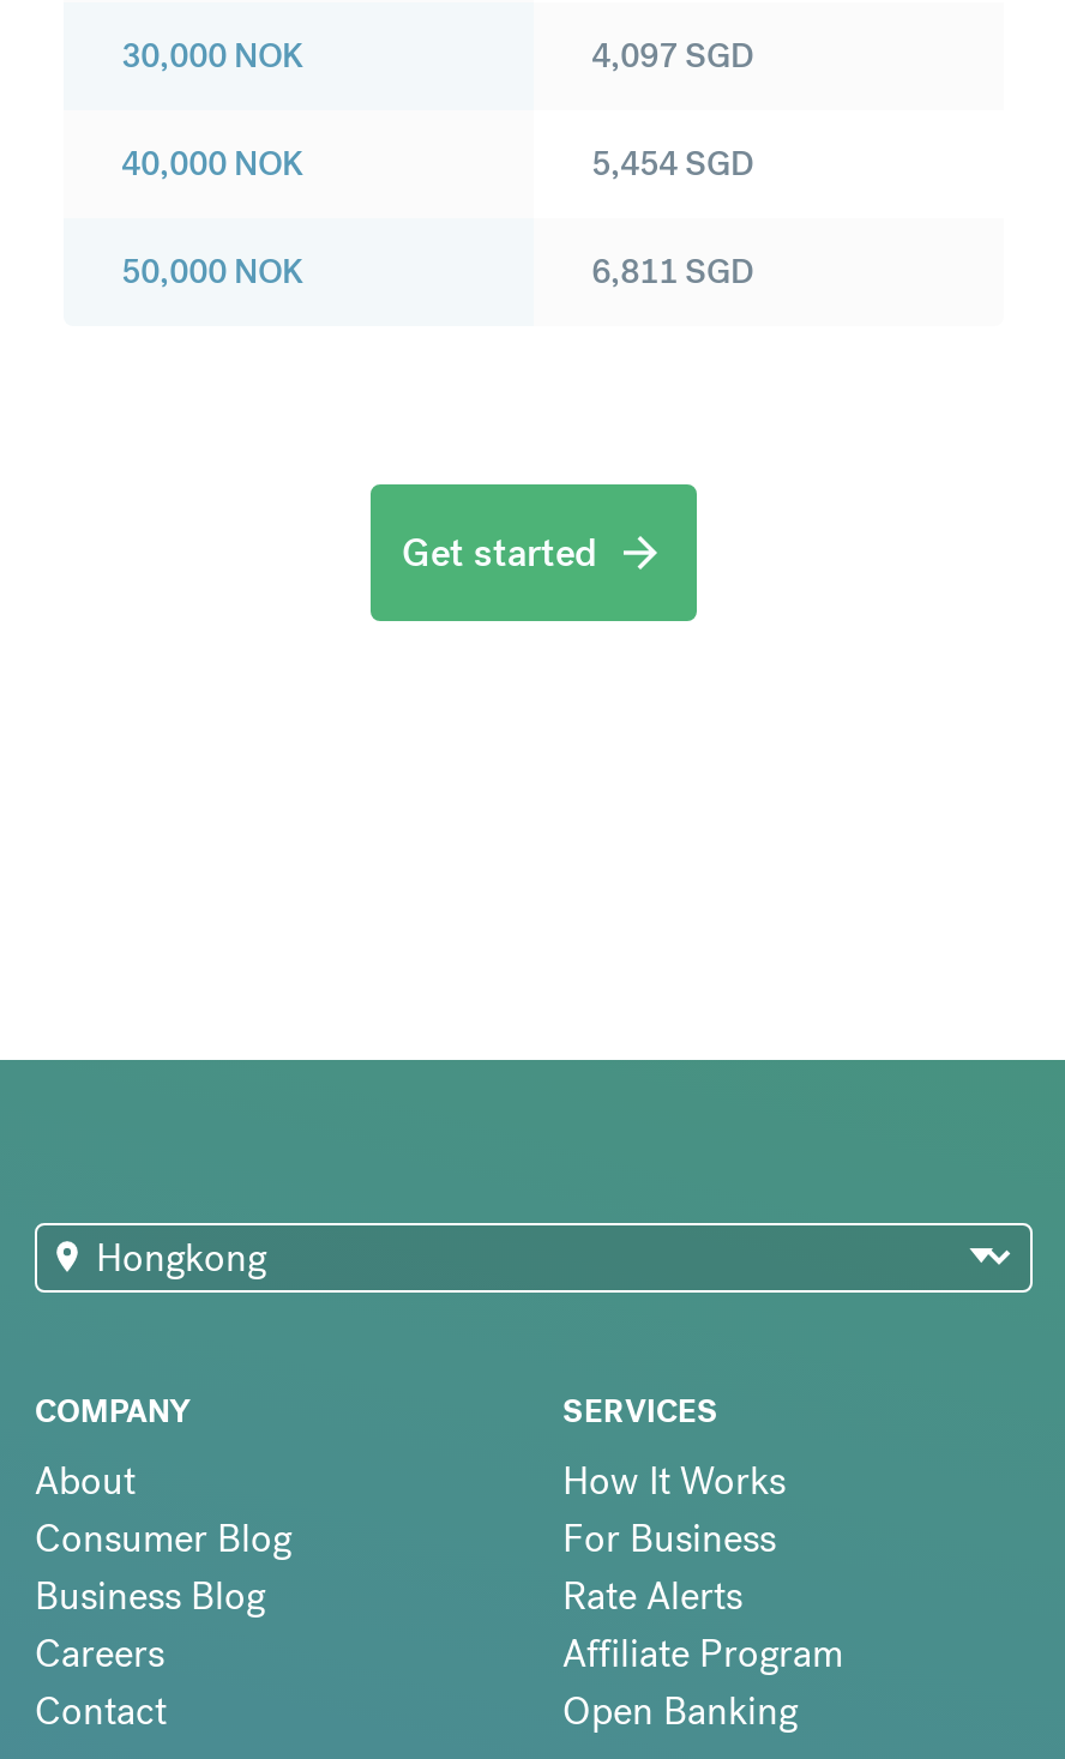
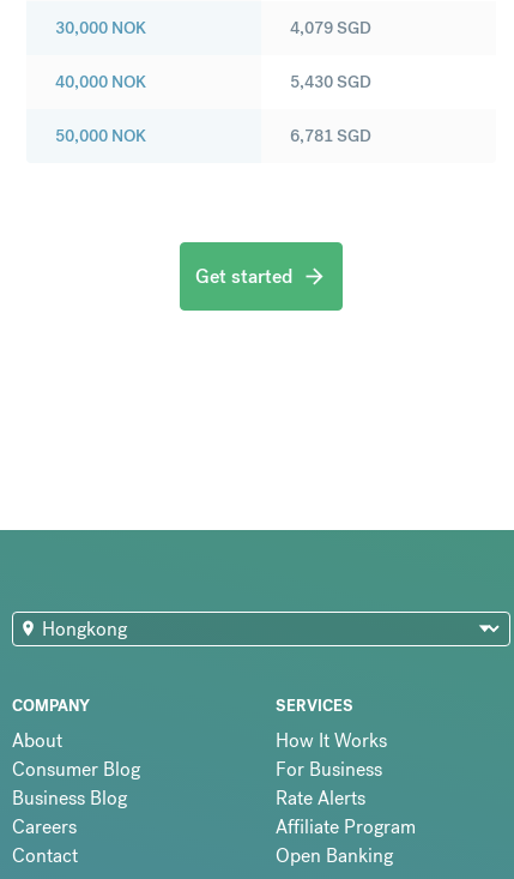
[591,34,754,77] 4,097 SGD -> [290,17,371,39] 4,079 SGD
[591,142,754,185] 5,454 SGD -> [290,71,371,93] 5,430 SGD
[591,250,754,293] 6,811 SGD -> [290,125,371,147] 6,781 SGD

